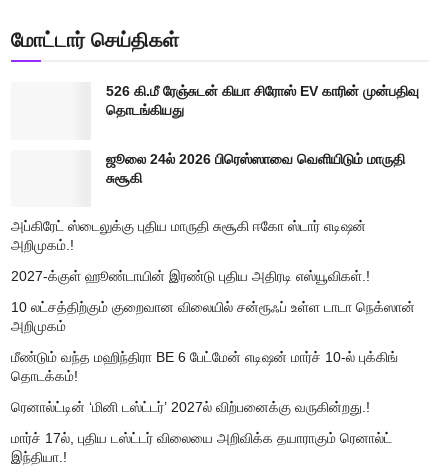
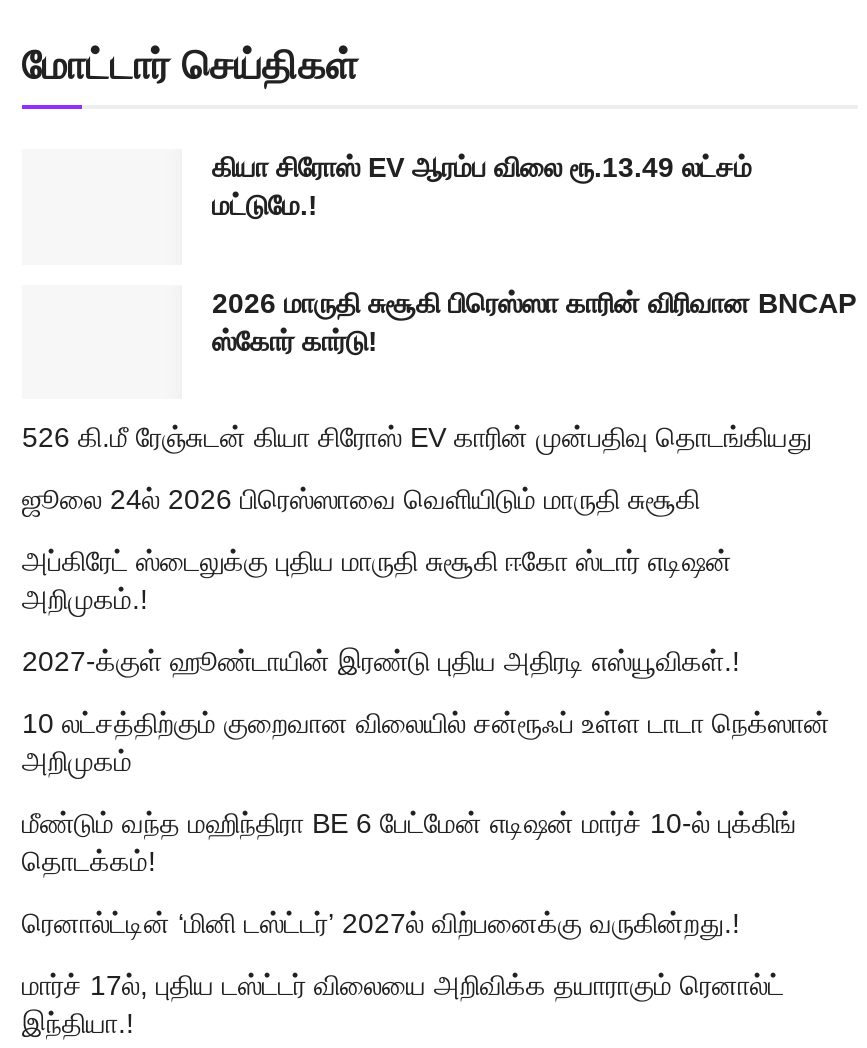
[106,83,419,186] 526 கி.மீ ரேஞ்சுடன் கியா சிரோஸ் EV காரின் முன்பதிவு | தொடங்கியது | ஜூலை 24ல் 2026 பிரெஸ்ஸாவை வெளியிடும் மாருதி | சுசூகி -> [22,152,856,515] கியா சிரோஸ் EV ஆரம்ப விலை ரூ.13.49 லட்சம் | மட்டுமே.! | 2026 மாருதி சுசூகி பிரெஸ்ஸா காரின் விரிவான BNCAP | ஸ்கோர் கார்டு! | 526 கி.மீ ரேஞ்சுடன் கியா சிரோஸ் EV காரின் முன்பதிவு தொடங்கியது | ஜூலை 24ல் 2026 பிரெஸ்ஸாவை வெளியிடும் மாருதி சுசூகி

